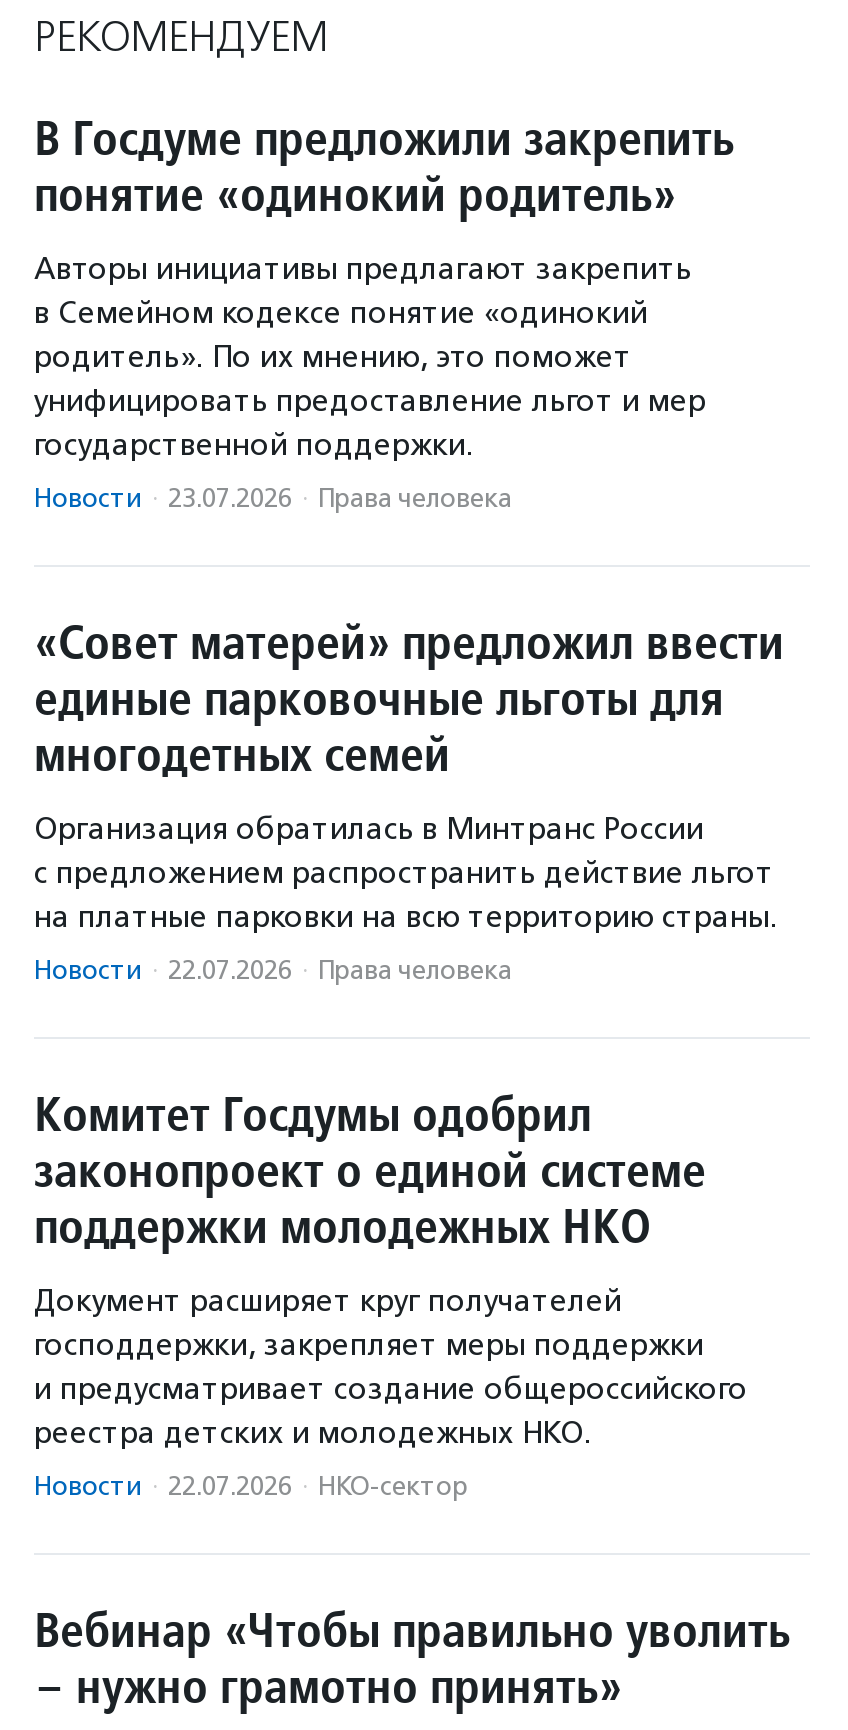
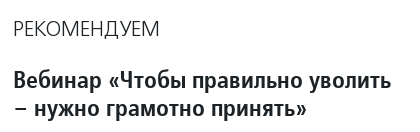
[34,107,784,1501] В Госдуме предложили закрепить | понятие «одинокий родитель» | Авторы инициативы предлагают закрепить | в Семейном кодексе понятие «одинокий | родитель». По их мнению, это поможет | унифицировать предоставление льгот и мер | государственной поддержки. | Новости · 23.07.2026 · Права человека | «Совет матерей» предложил ввести | единые парковочные льготы для | многодетных семей | Организация обратилась в Минтранс России | с предложением распространить действие льгот | на платные парковки на всю территорию страны. | Новости · 22.07.2026 · Права человека | Комитет Госдумы одобрил | законопроект о единой системе | поддержки молодежных НКО | Документ расширяет круг получателей | господдержки, закрепляет меры поддержки | и предусматривает создание общероссийского | реестра детских и молодежных НКО. | Новости · 22.07.2026 · НКО-сектор -> none

